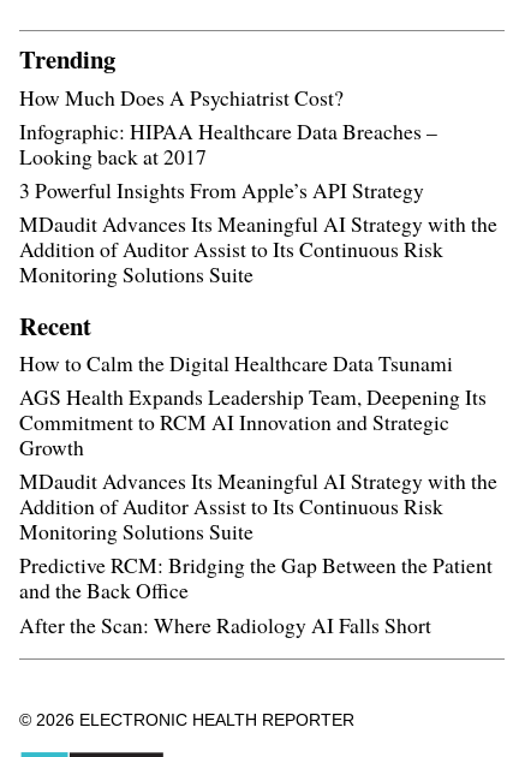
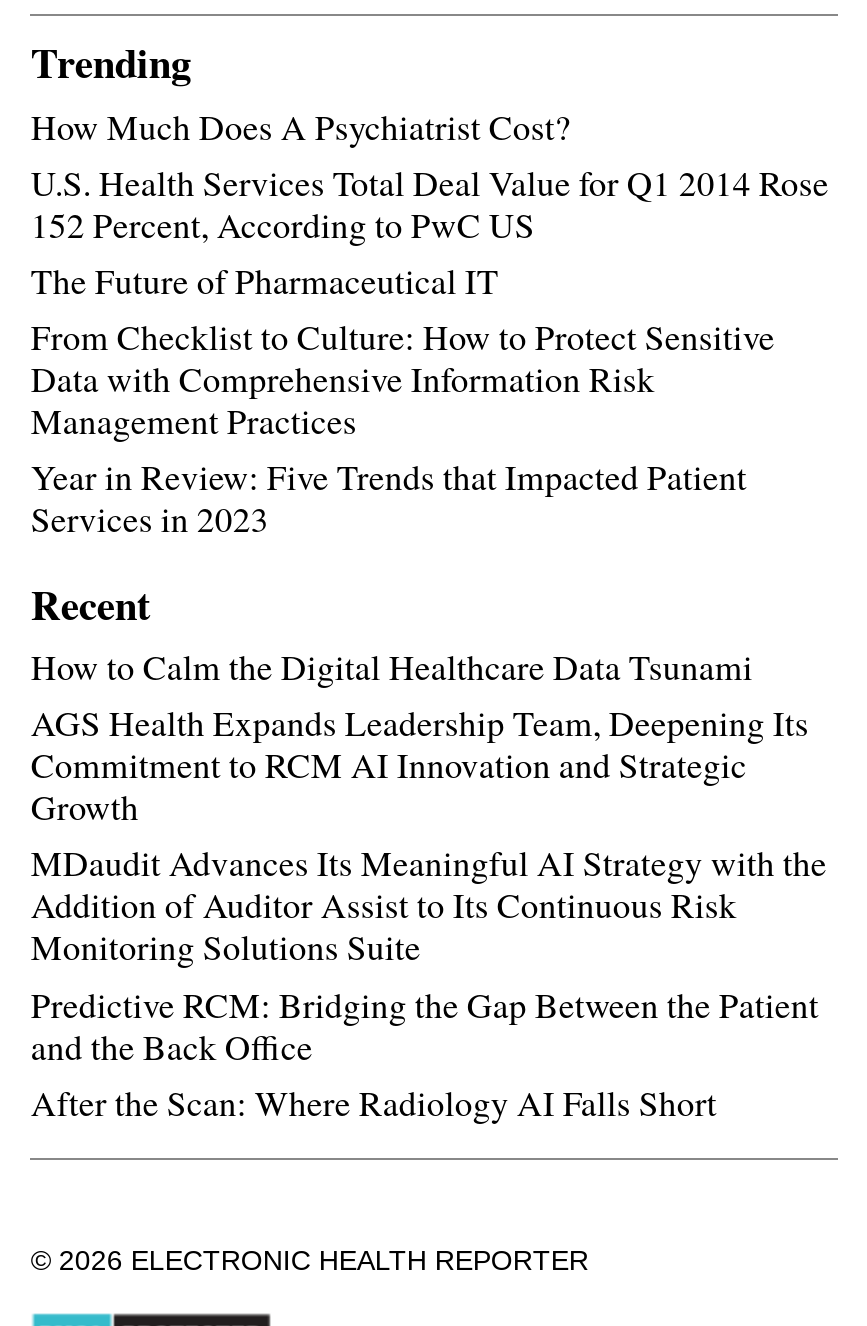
[20,116,498,288] Infographic: HIPAA Healthcare Data Breaches – | Looking back at 2017 | 3 Powerful Insights From Apple’s API Strategy | MDaudit Advances Its Meaningful AI Strategy with the | Addition of Auditor Assist to Its Continuous Risk | Monitoring Solutions Suite -> [31,157,829,541] U.S. Health Services Total Deal Value for Q1 2014 Rose | 152 Percent, According to PwC US | The Future of Pharmaceutical IT | From Checklist to Culture: How to Protect Sensitive | Data with Comprehensive Information Risk | Management Practices | Year in Review: Five Trends that Impacted Patient | Services in 2023

